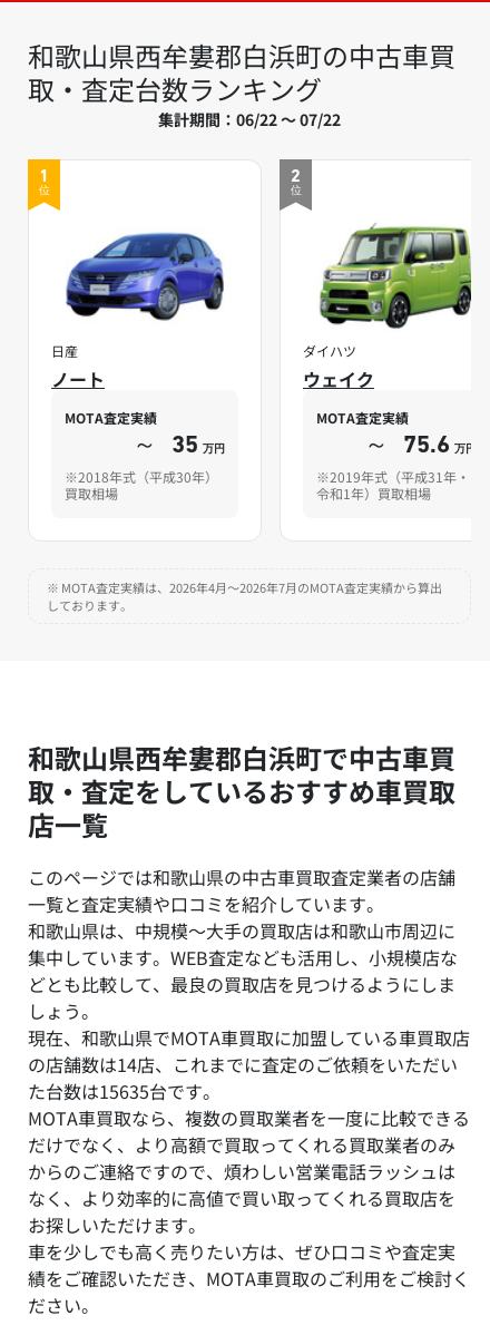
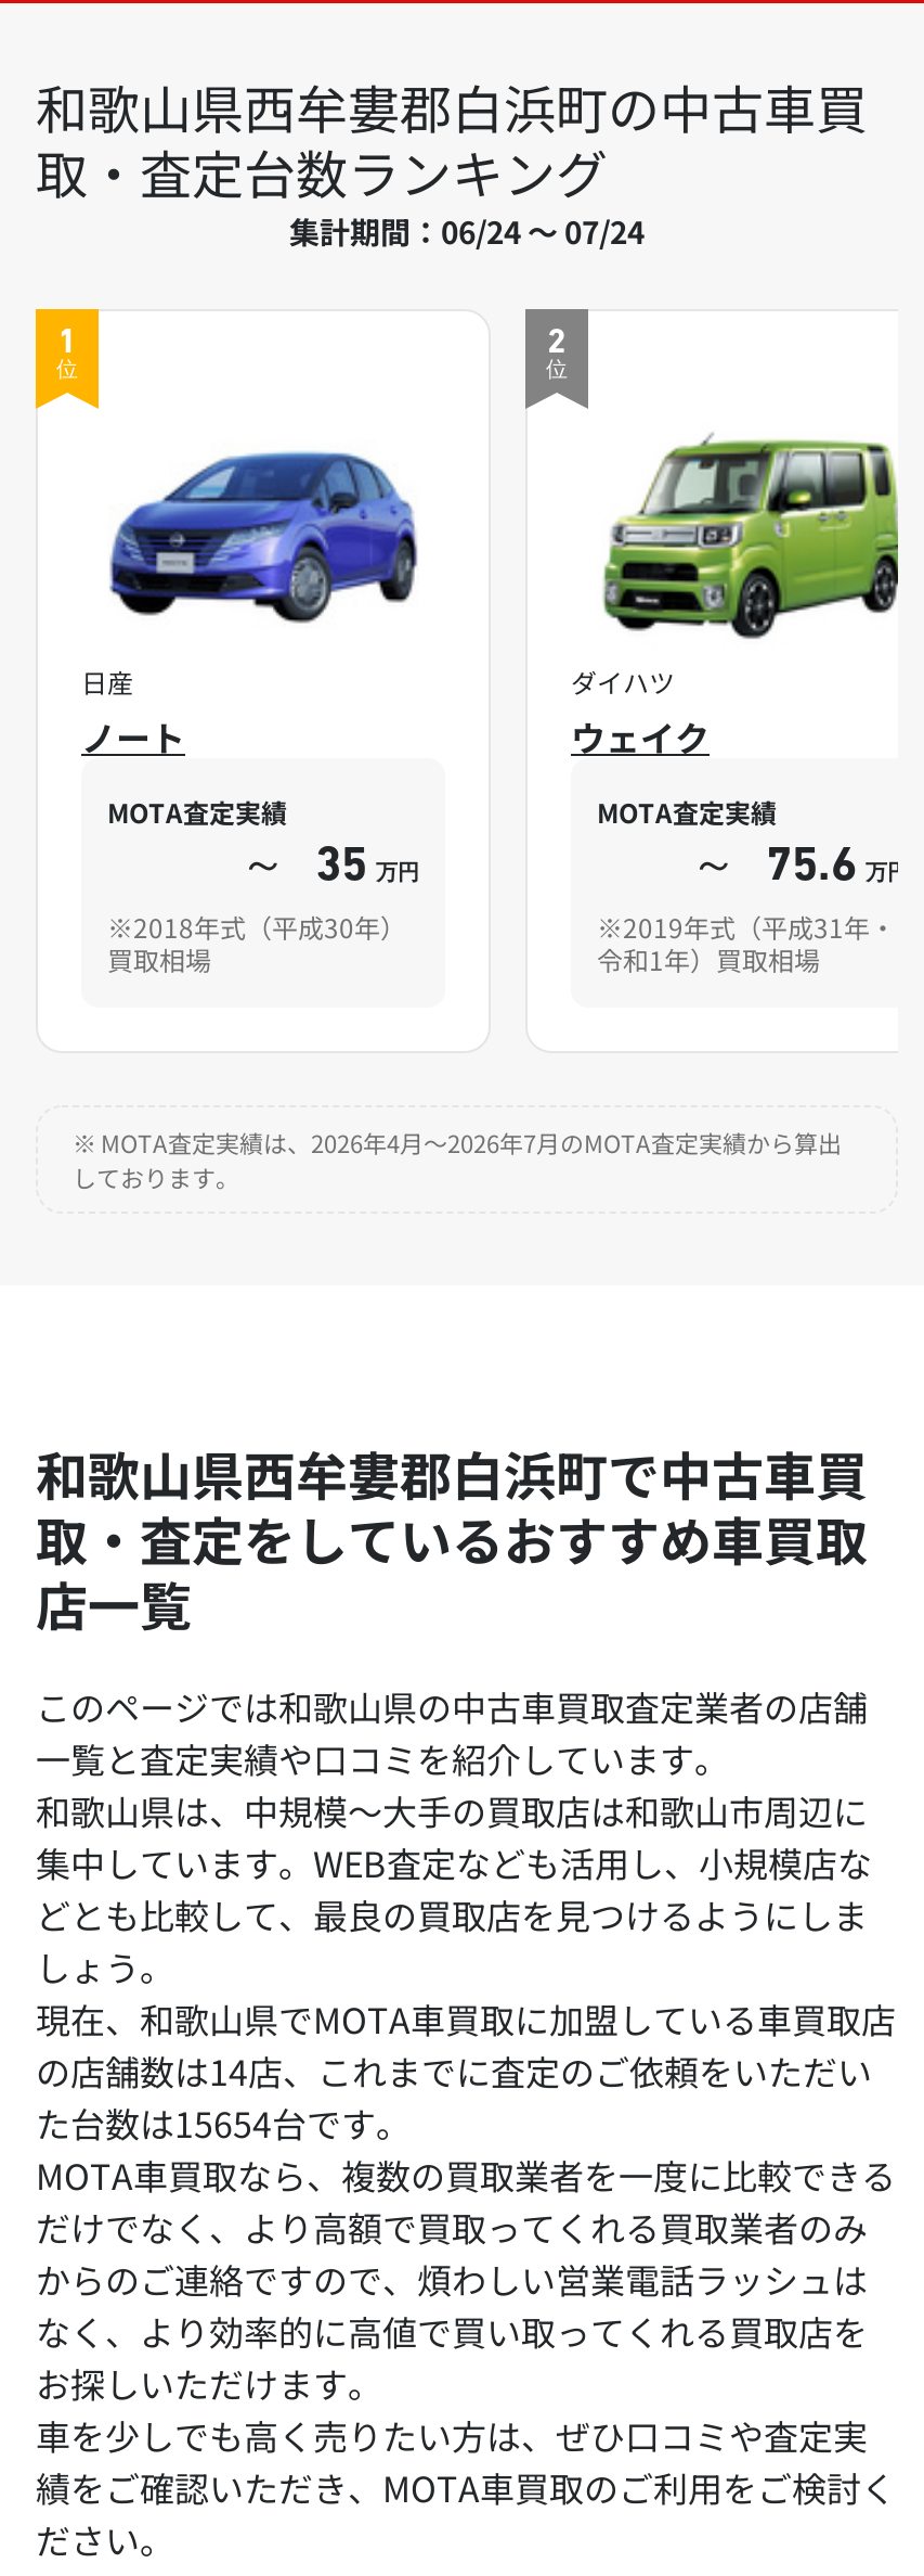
[158,108,341,130] 集計期間：06/22 ～ 07/22 -> [289,208,645,252] 集計期間：06/24 ～ 07/24
[28,1077,220,1104] た台数は15635台です。 -> [36,2096,411,2148] た台数は15654台です。

